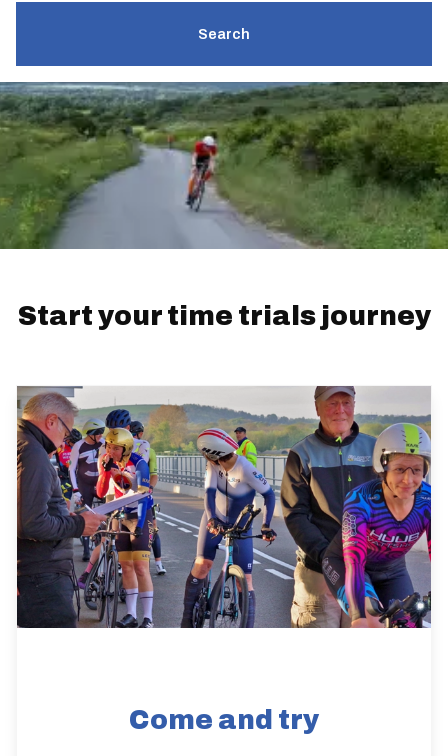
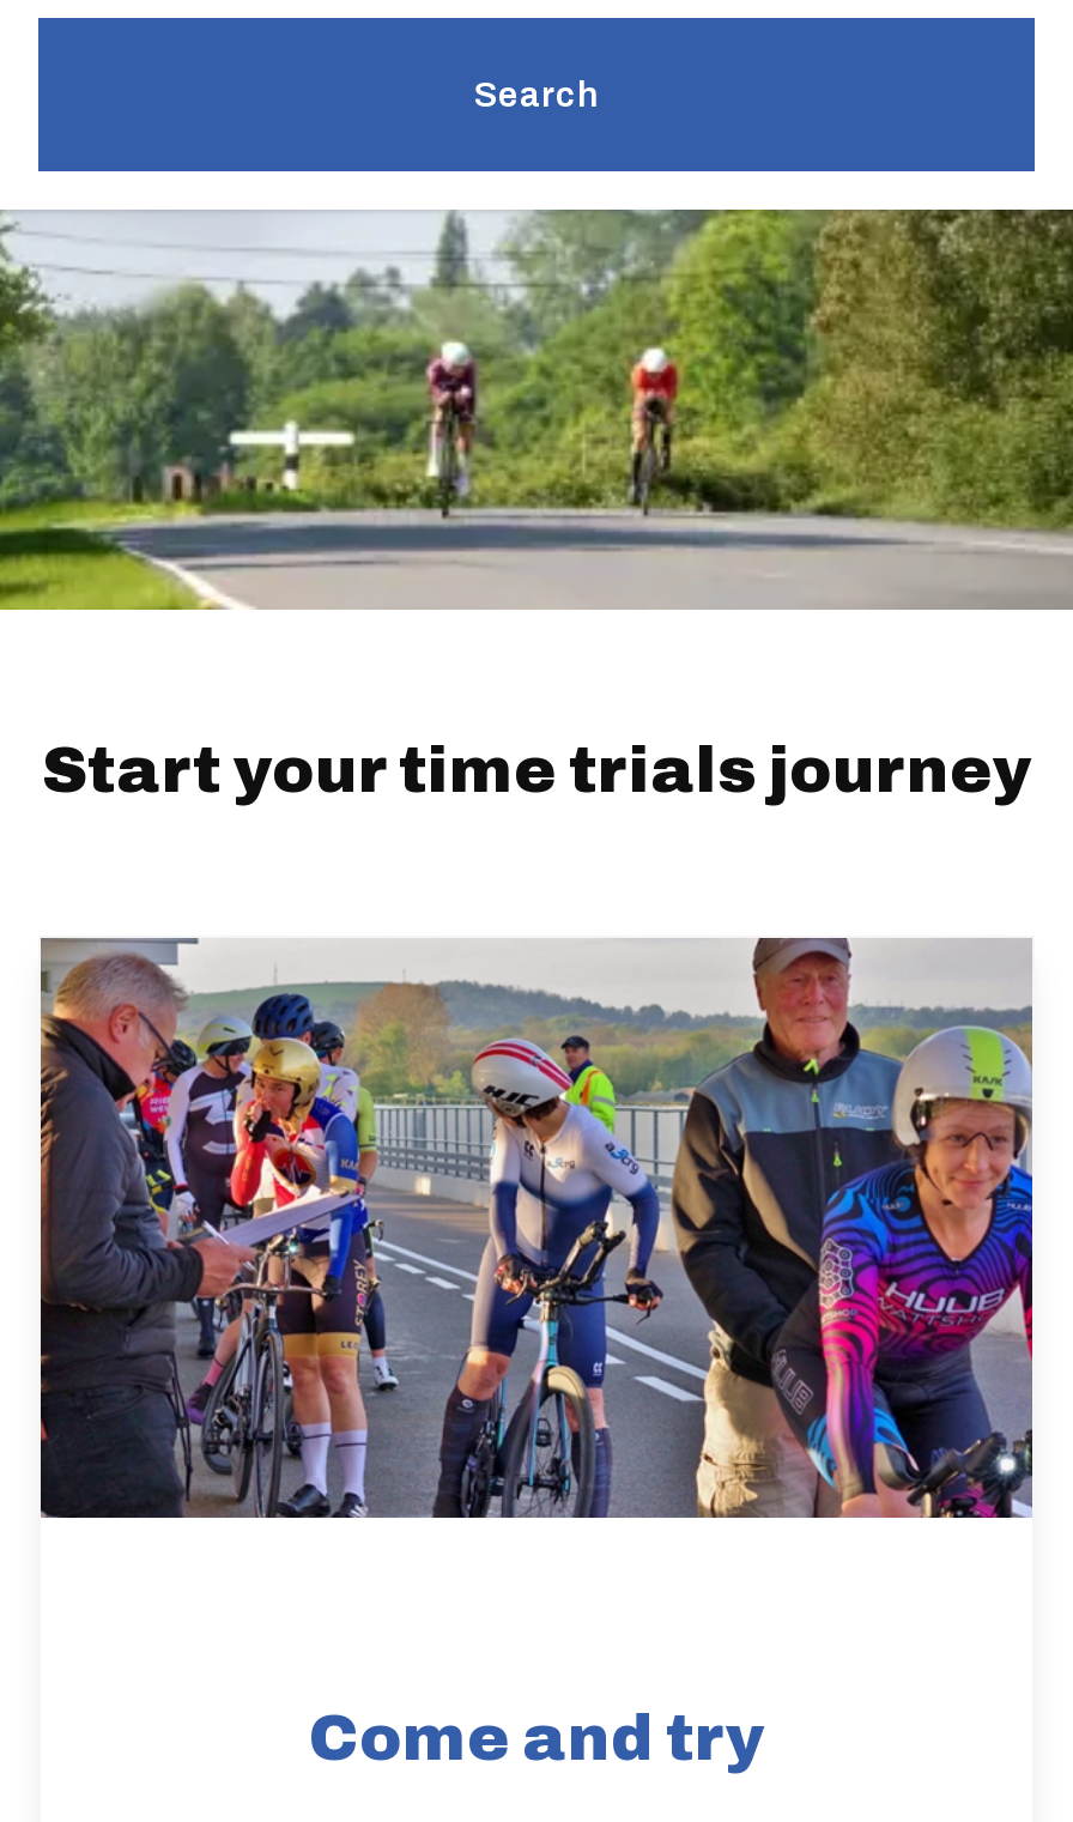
[3,81,445,250] [image] -> [7,207,1066,612] [image]

